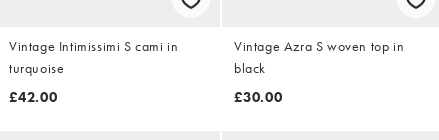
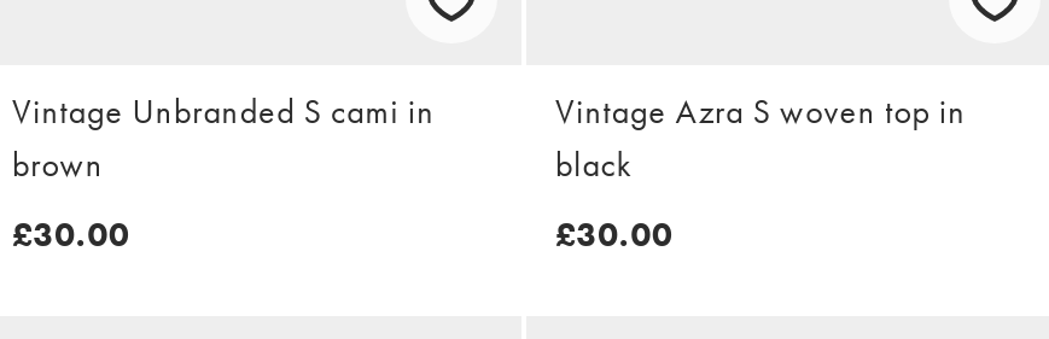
[9,37,178,77] Vintage Intimissimi S cami in | turquoise -> [12,90,435,186] Vintage Unbranded S cami in | brown
[9,88,58,106] £42.00 -> [12,213,130,256] £30.00

